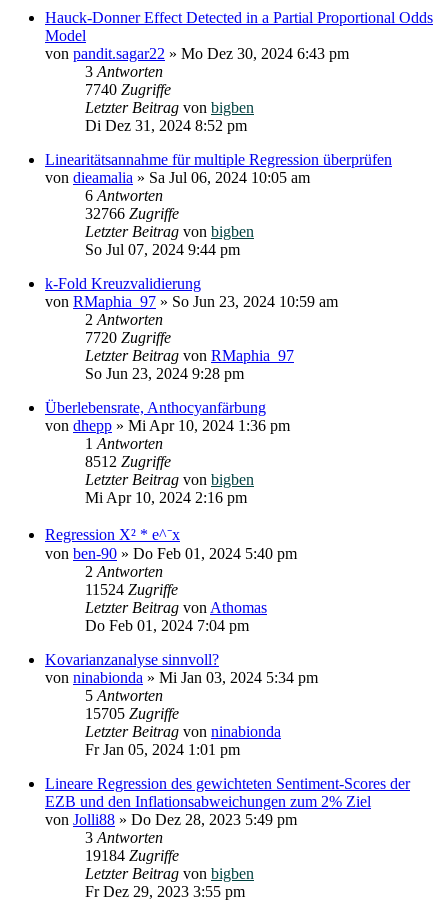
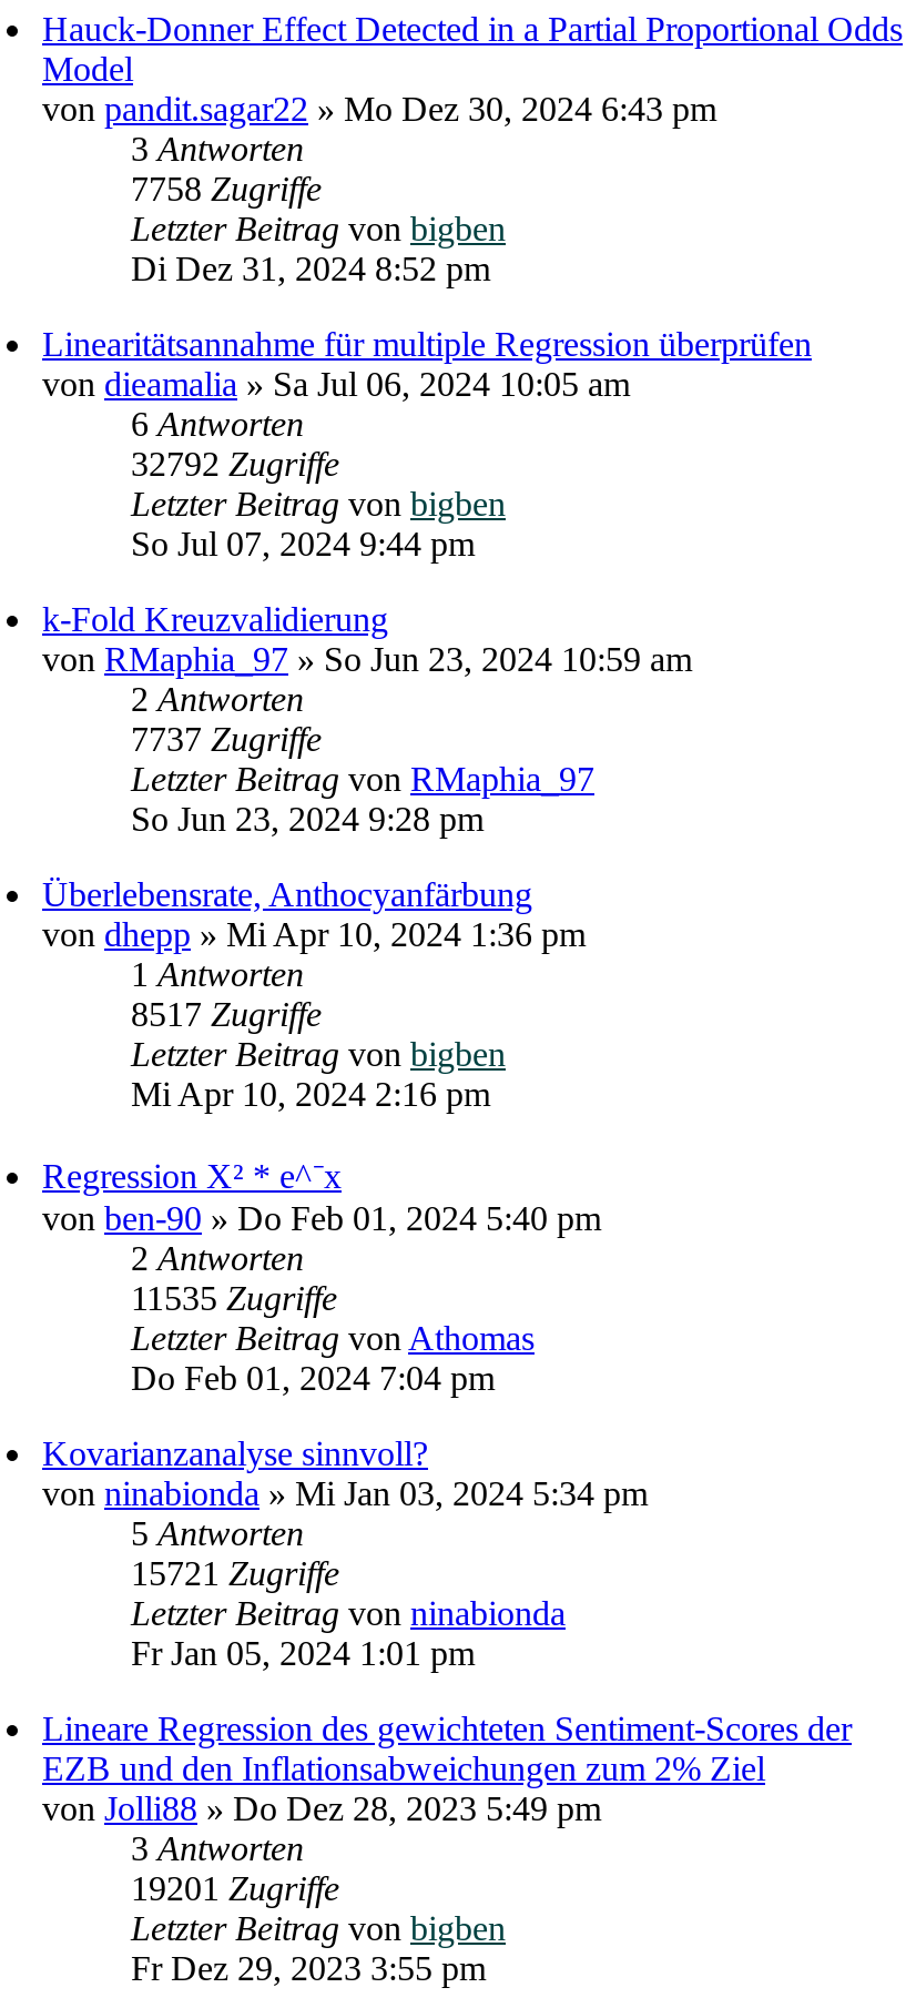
[85,81,171,98] 7740 Zugriffe -> [131,170,322,207] 7758 Zugriffe
[85,205,179,222] 32766 Zugriffe -> [131,445,339,482] 32792 Zugriffe
[85,329,171,346] 7720 Zugriffe -> [131,720,322,757] 7737 Zugriffe
[85,453,171,470] 8512 Zugriffe -> [131,995,322,1033] 8517 Zugriffe
[85,581,178,598] 11524 Zugriffe -> [131,1279,337,1317] 11535 Zugriffe
[85,705,179,722] 15705 Zugriffe -> [131,1554,339,1592] 15721 Zugriffe
[85,847,179,864] 19184 Zugriffe -> [131,1869,339,1907] 19201 Zugriffe

